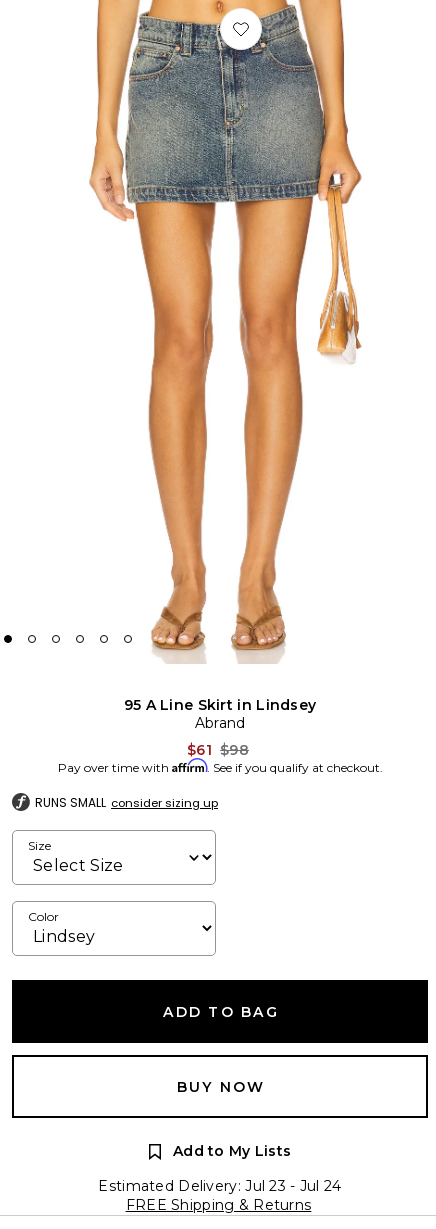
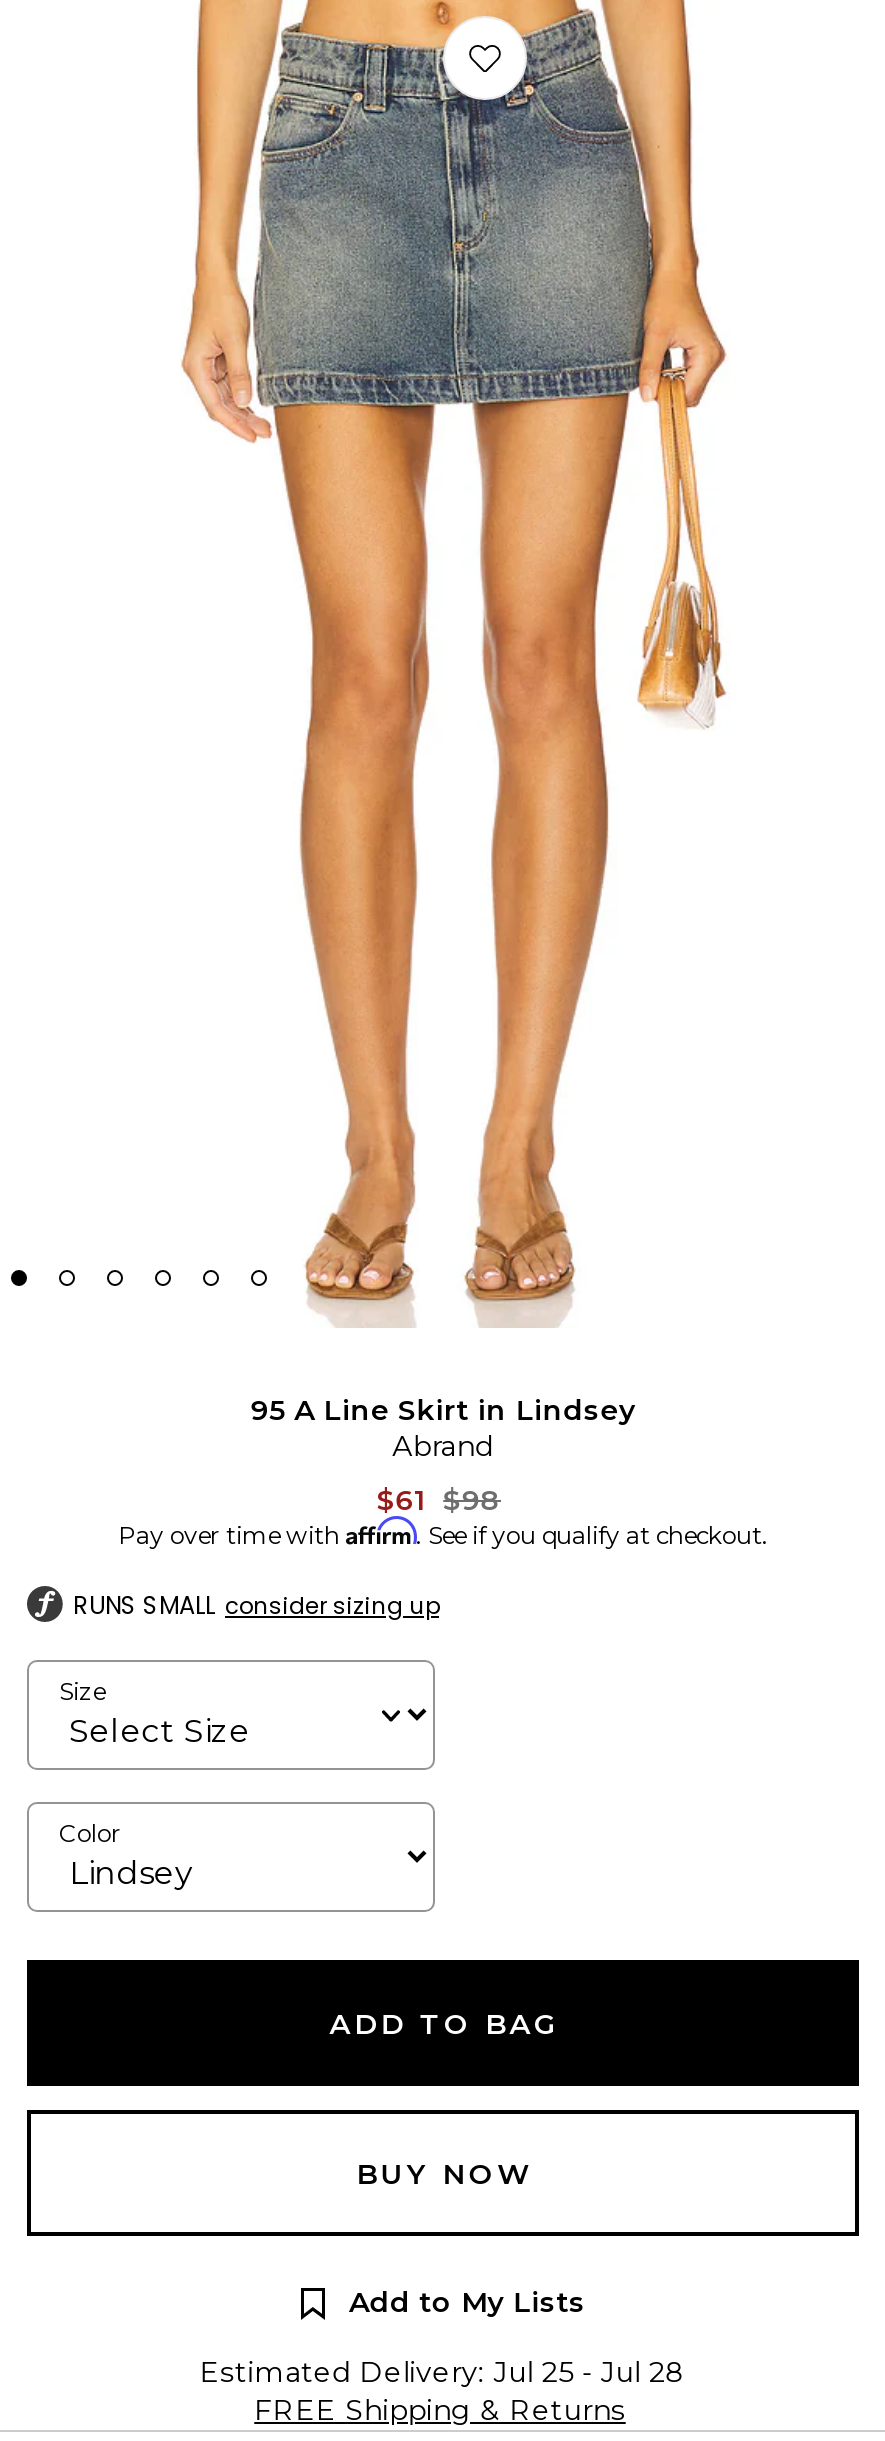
[98,1177,342,1195] Estimated Delivery: Jul 23 - Jul 24 -> [200,2354,686,2390] Estimated Delivery: Jul 25 - Jul 28

